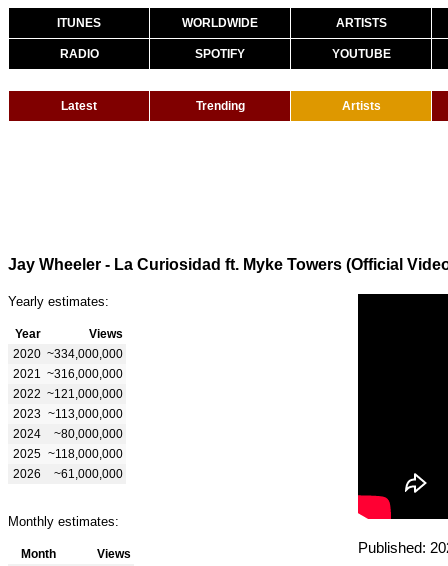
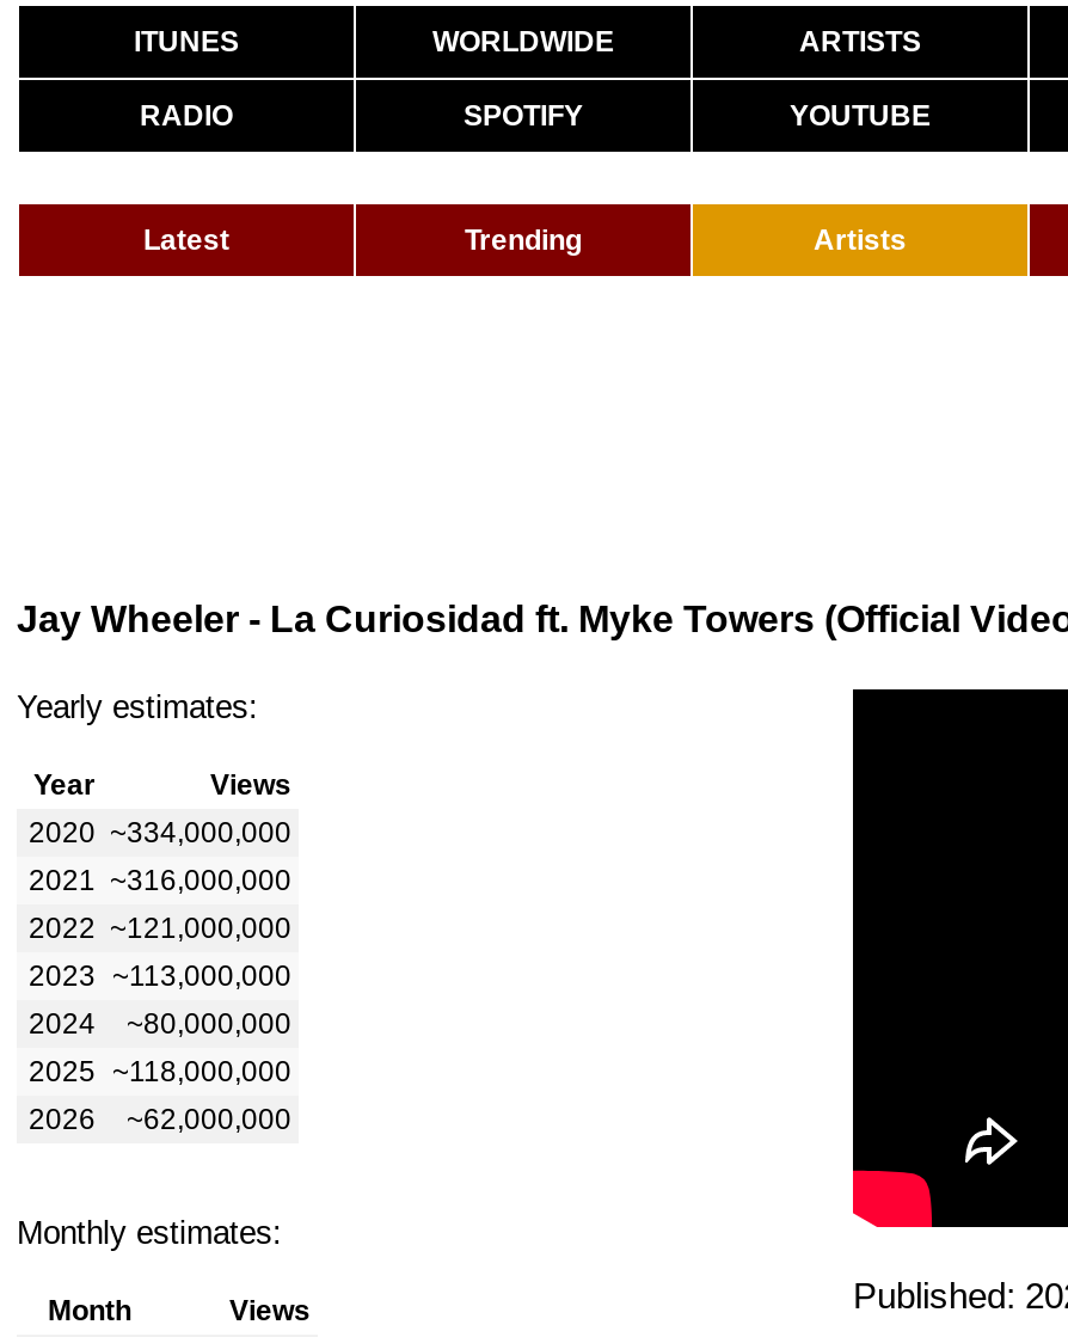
[13,467,123,481] 2026 ~61,000,000 -> [29,1102,291,1136] 2026 ~62,000,000

